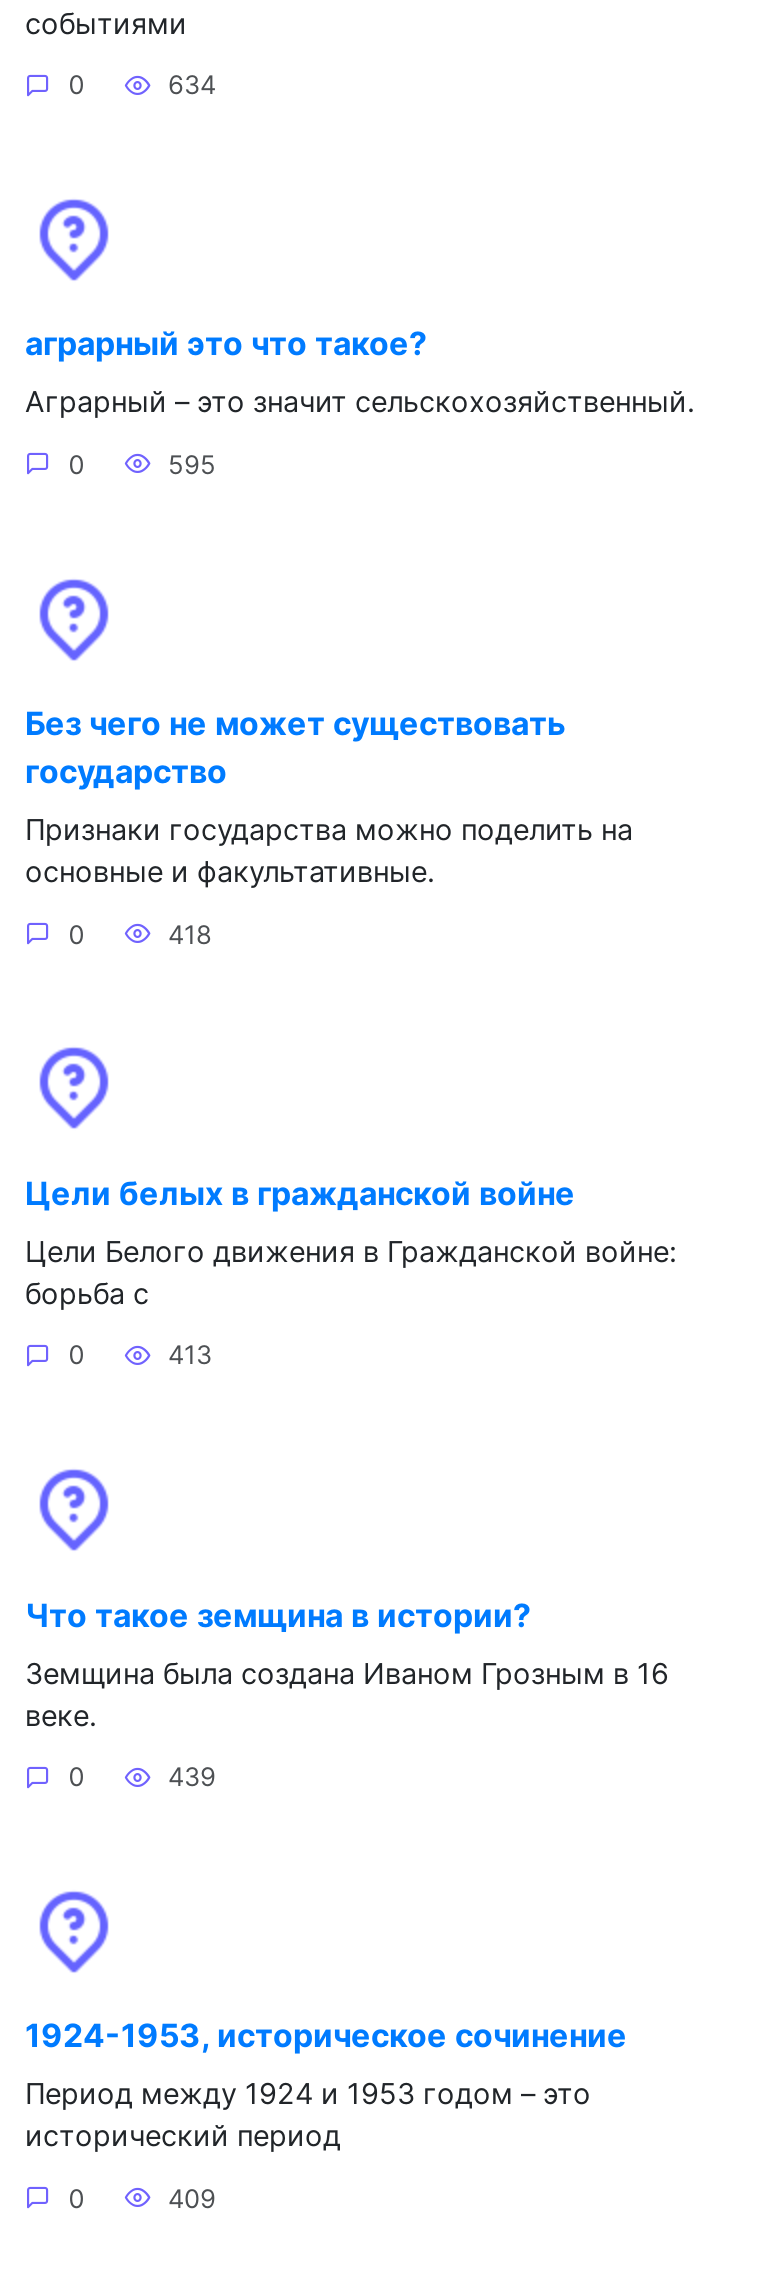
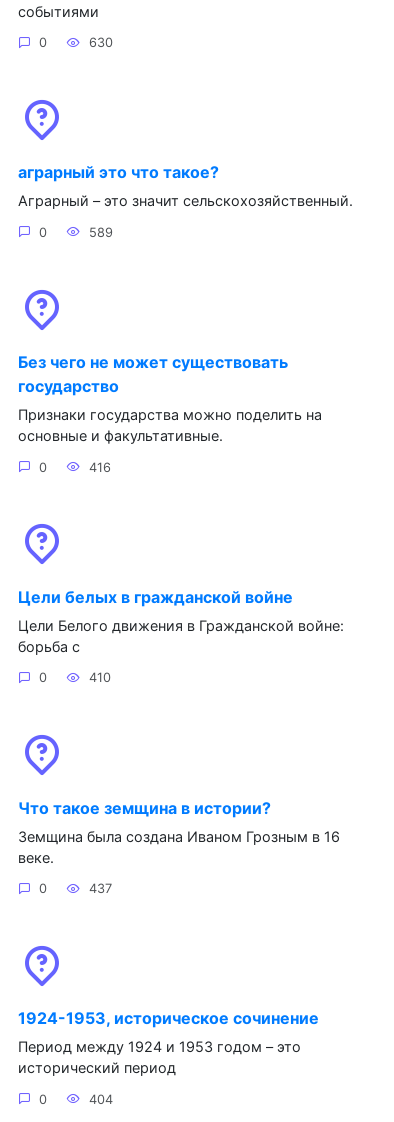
[168,70,216,100] 634 -> [89,35,113,50] 630
[168,450,216,480] 595 -> [89,225,113,240] 589
[168,919,212,949] 418 -> [89,460,111,475] 416
[168,1341,212,1371] 413 -> [89,670,111,685] 410
[168,1762,216,1792] 439 -> [89,881,112,896] 437
[168,2184,216,2214] 409 -> [89,1092,113,1107] 404

